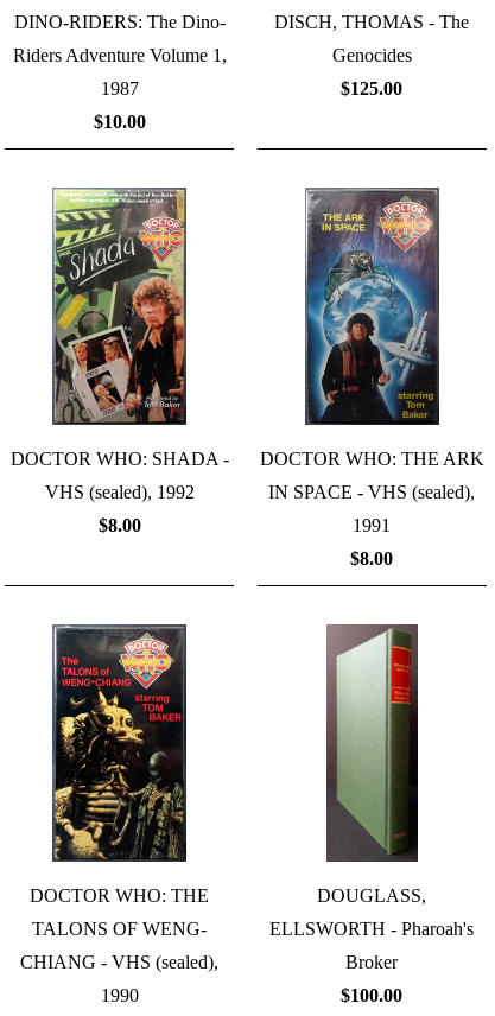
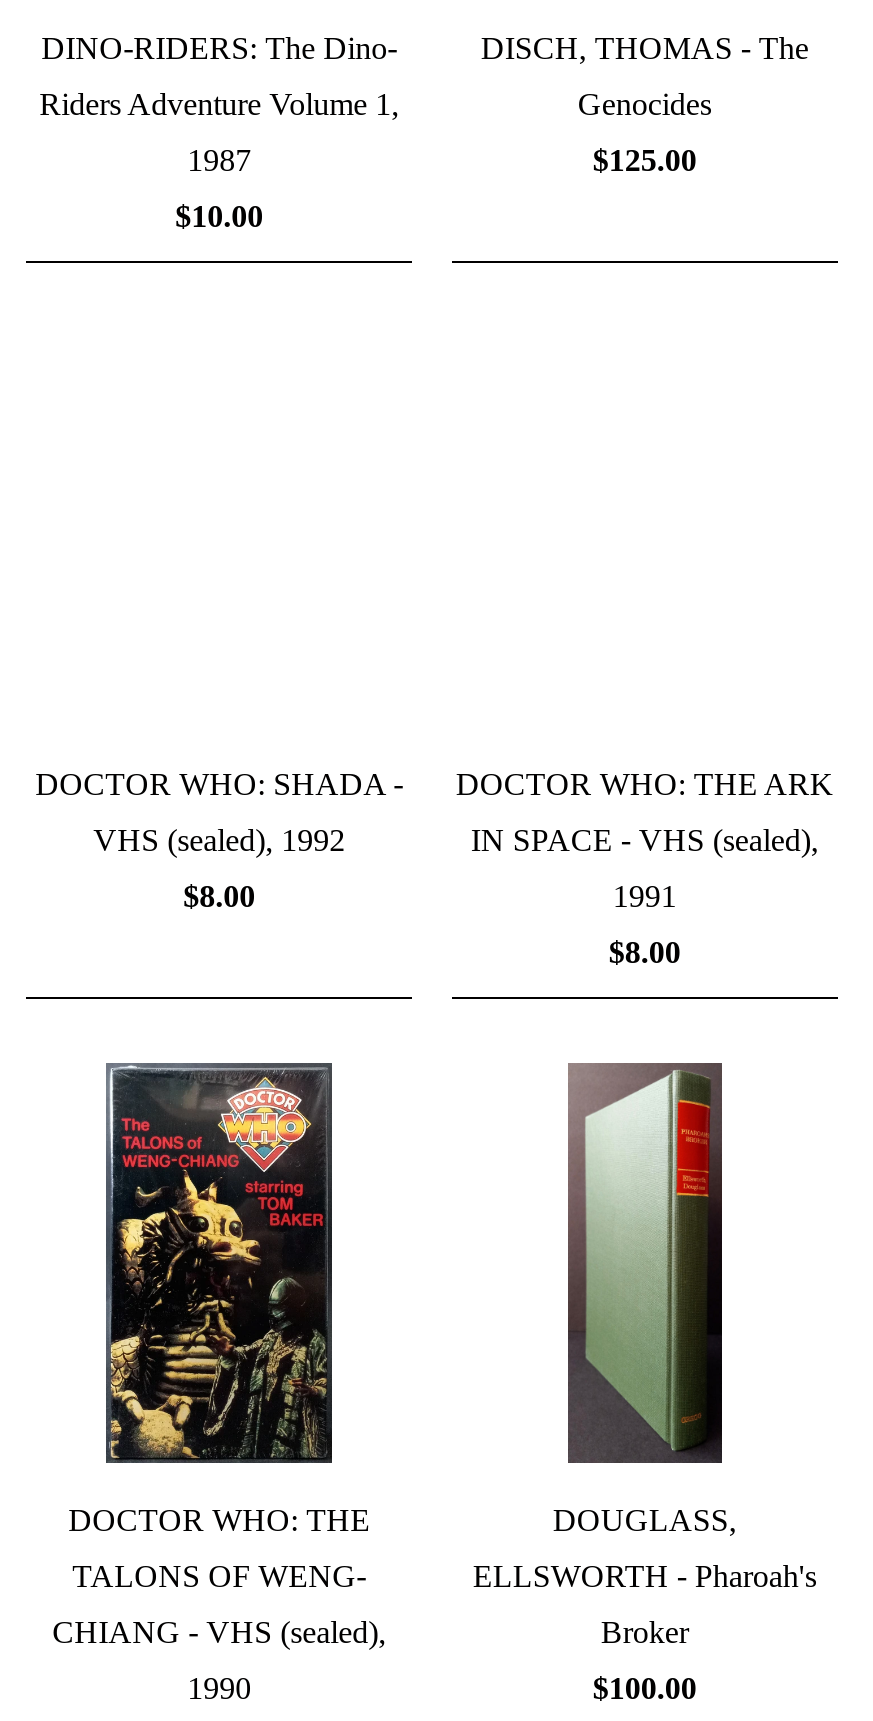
[51,186,188,426] [image] -> none
[304,186,440,426] [image] -> none

